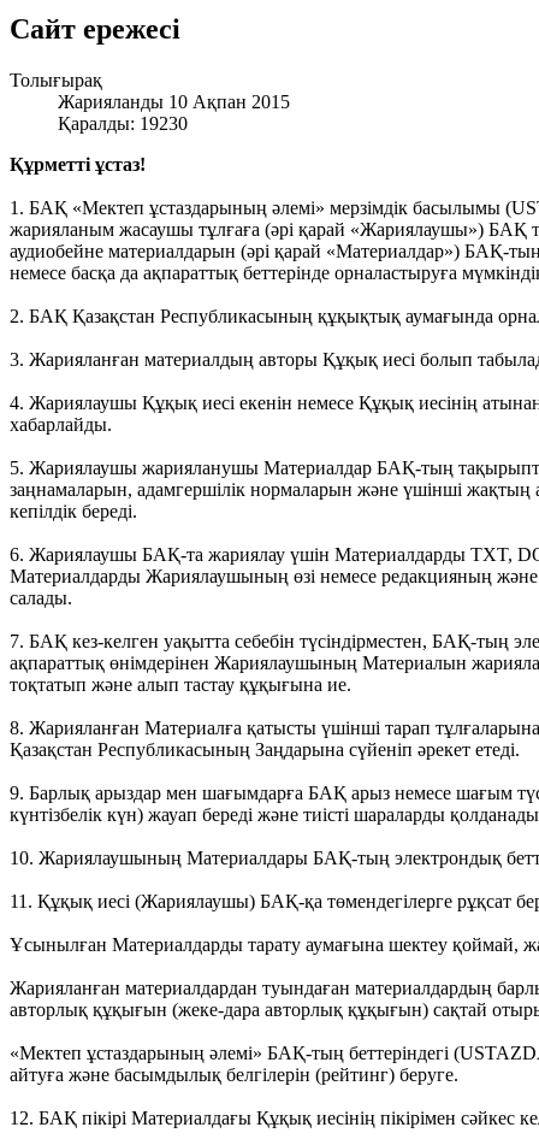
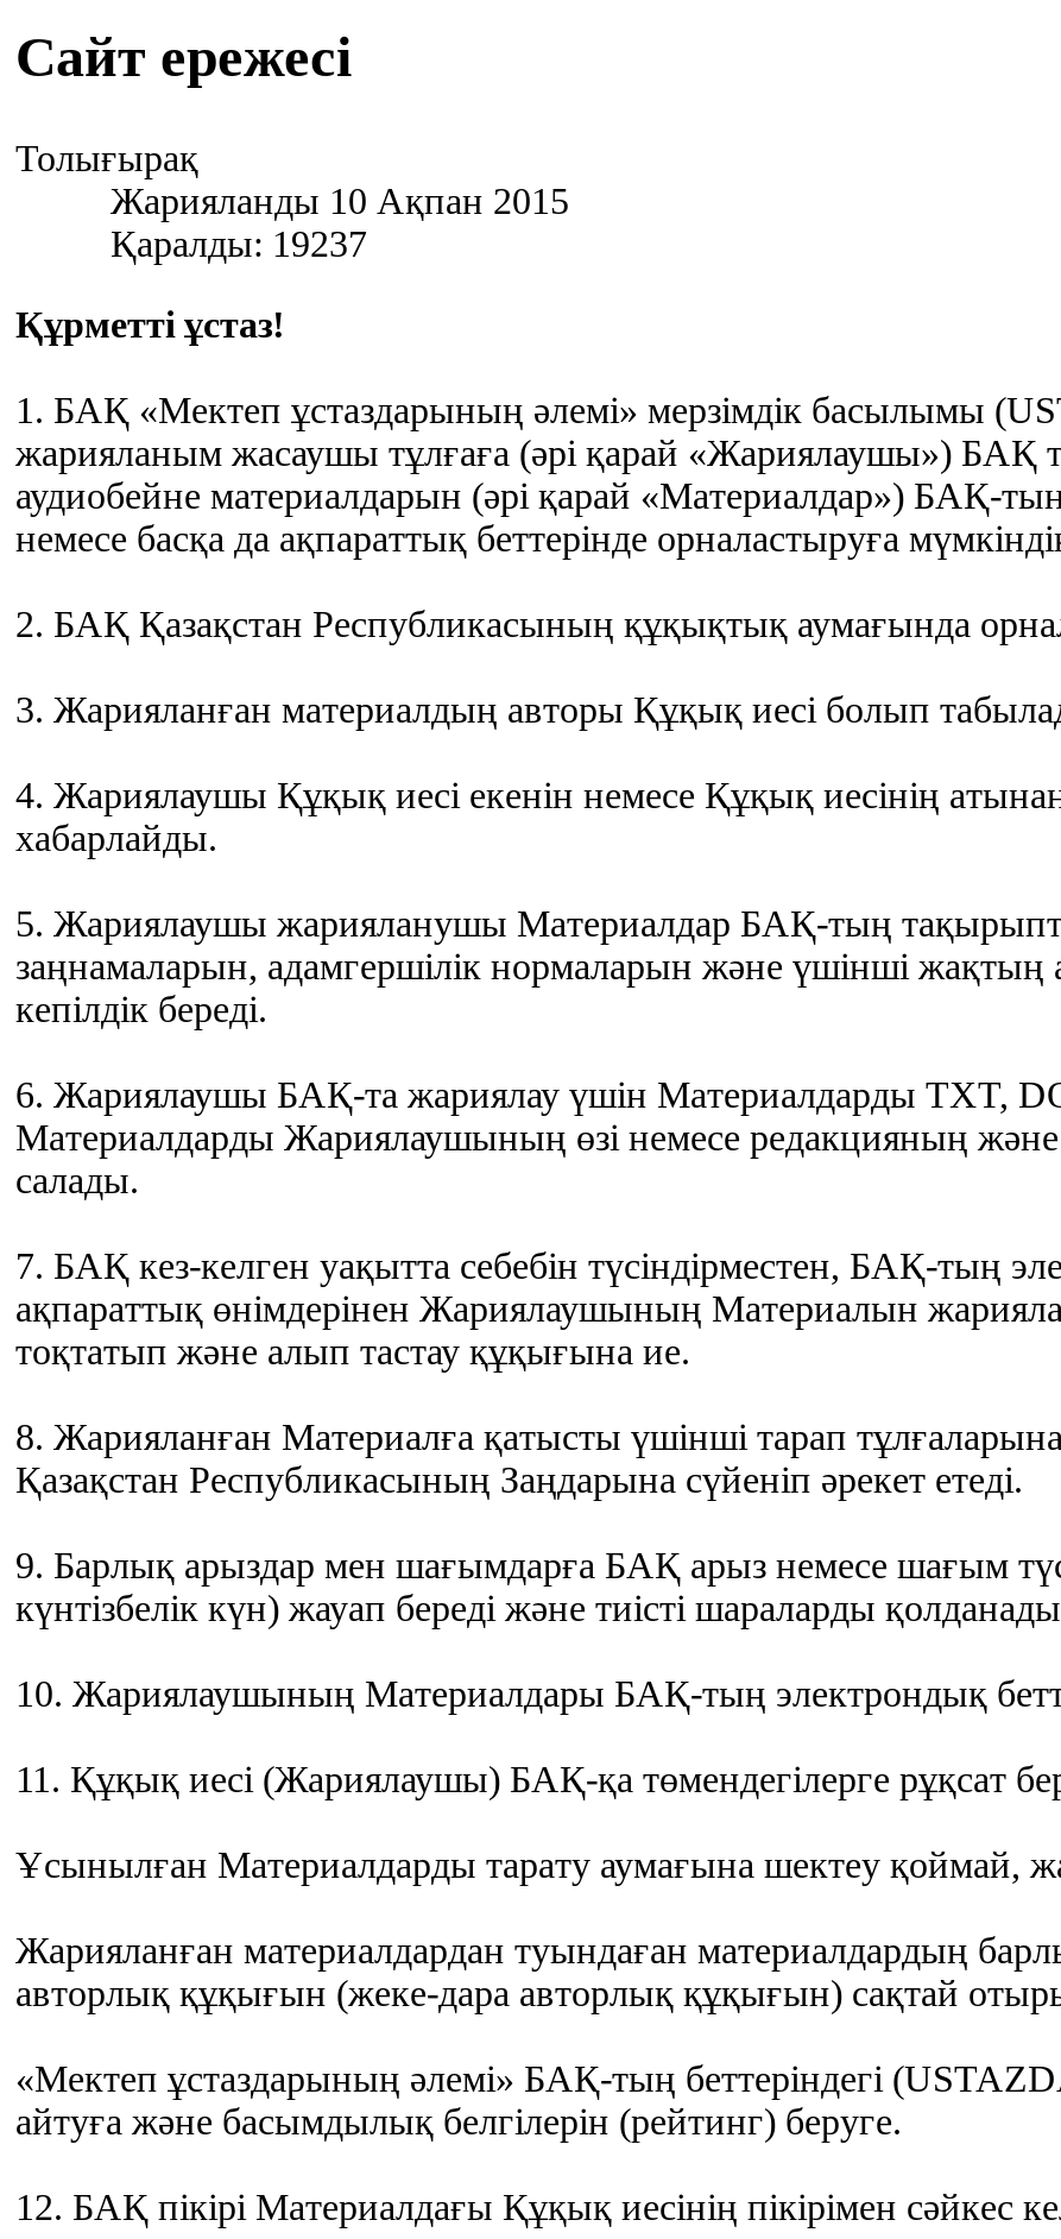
[58,113,188,133] Қаралды: 19230 -> [110,223,367,263] Қаралды: 19237

